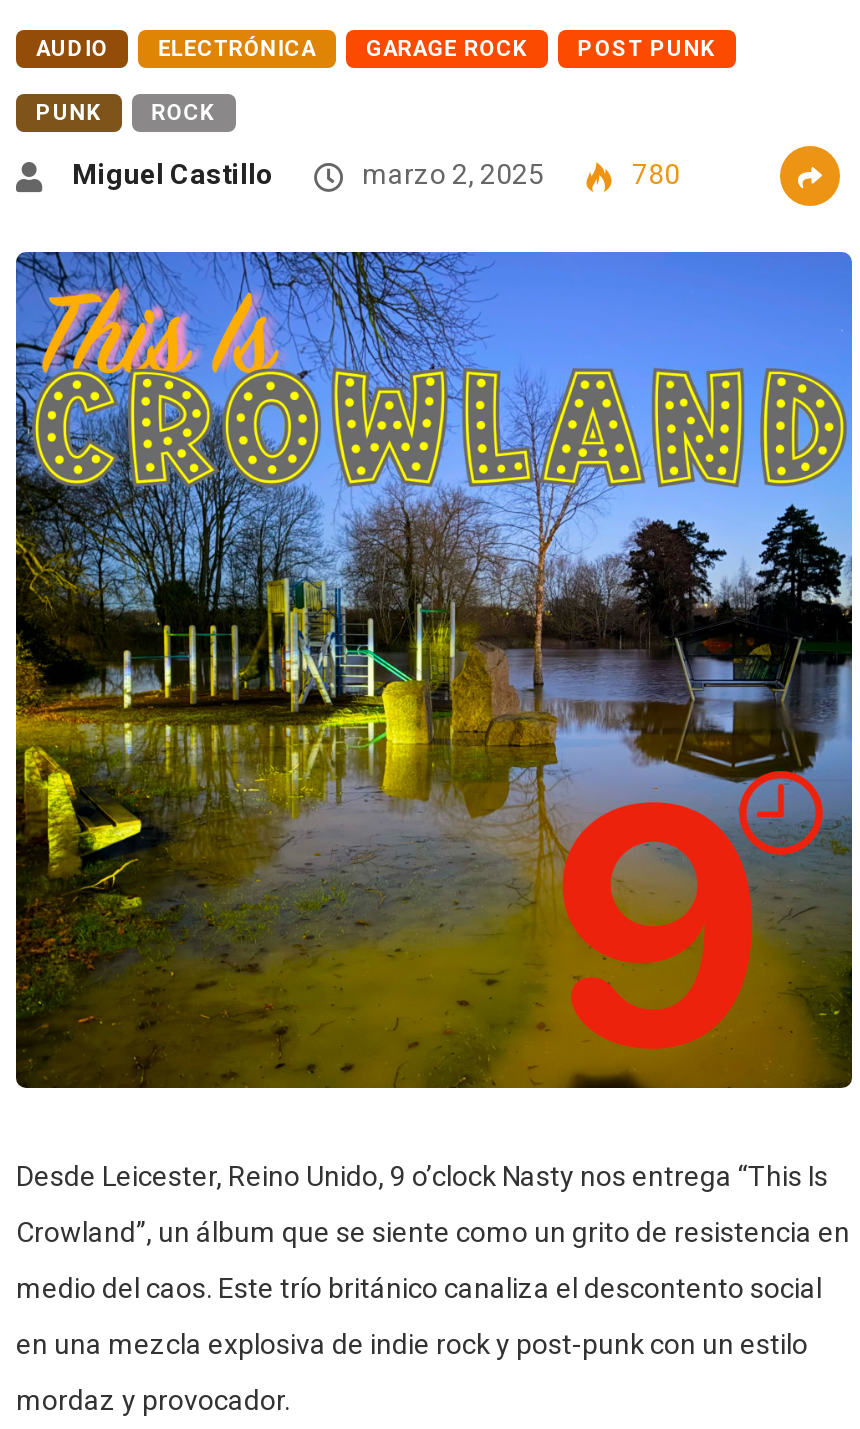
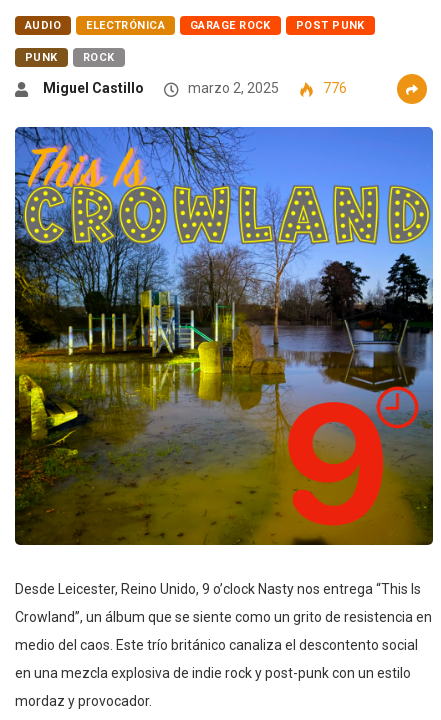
[626,158,680,190] 780 -> [320,80,347,96] 776

